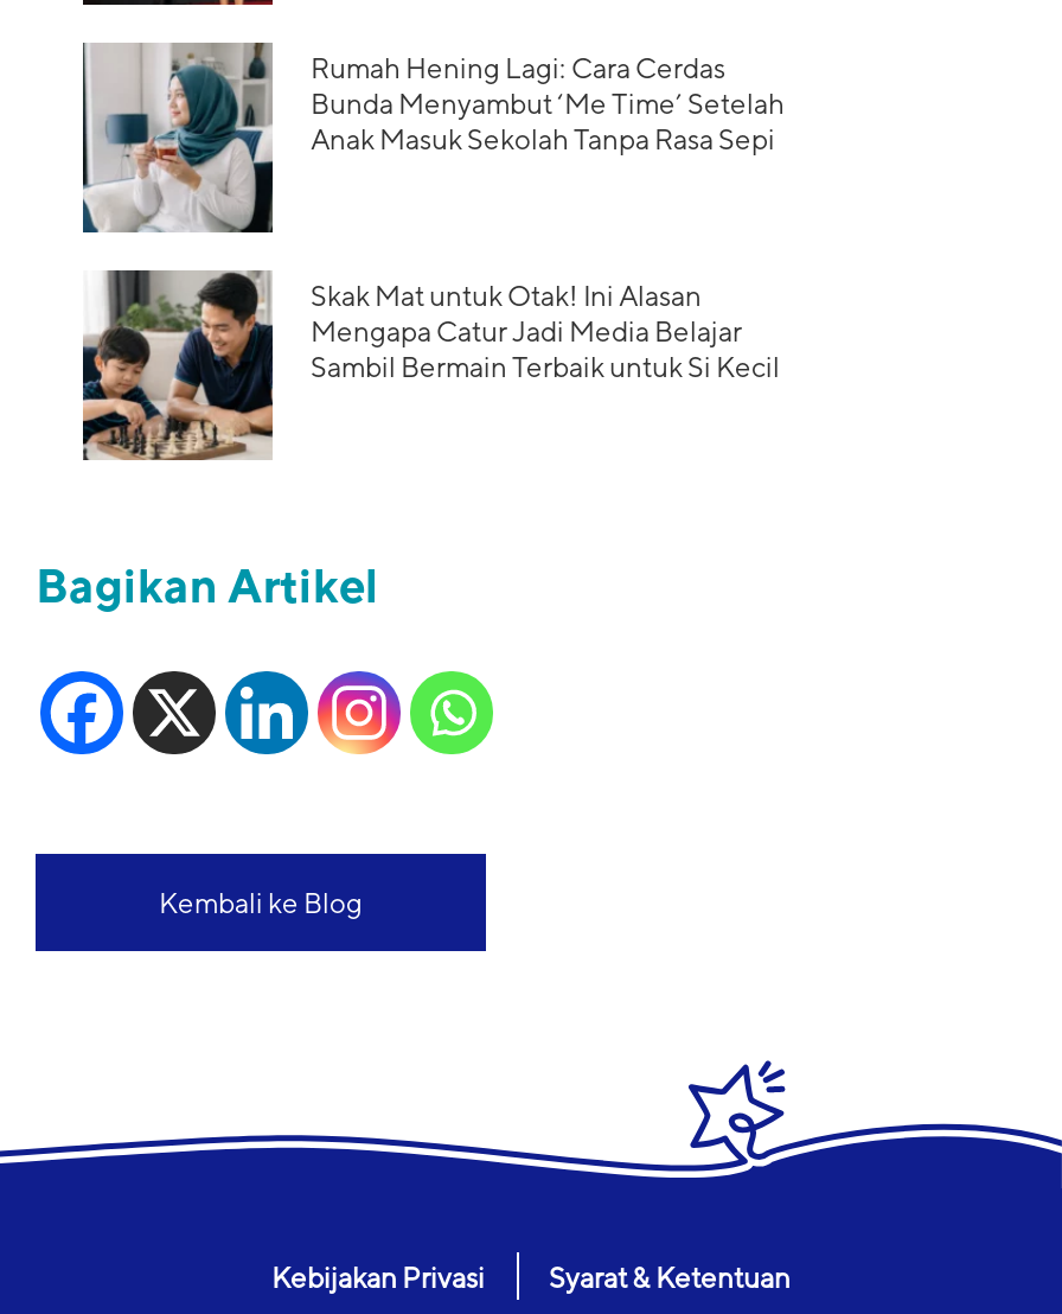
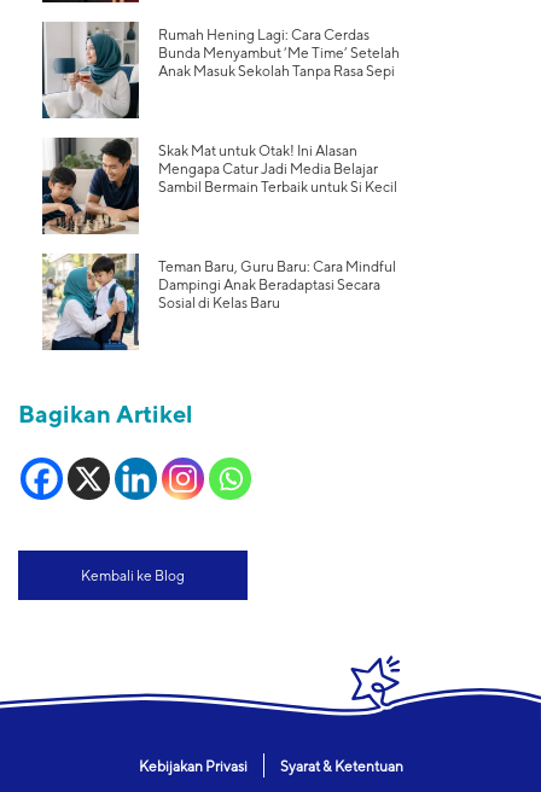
none -> [41,252,396,351] [image] | Teman Baru, Guru Baru: Cara Mindful | Dampingi Anak Beradaptasi Secara | Sosial di Kelas Baru

